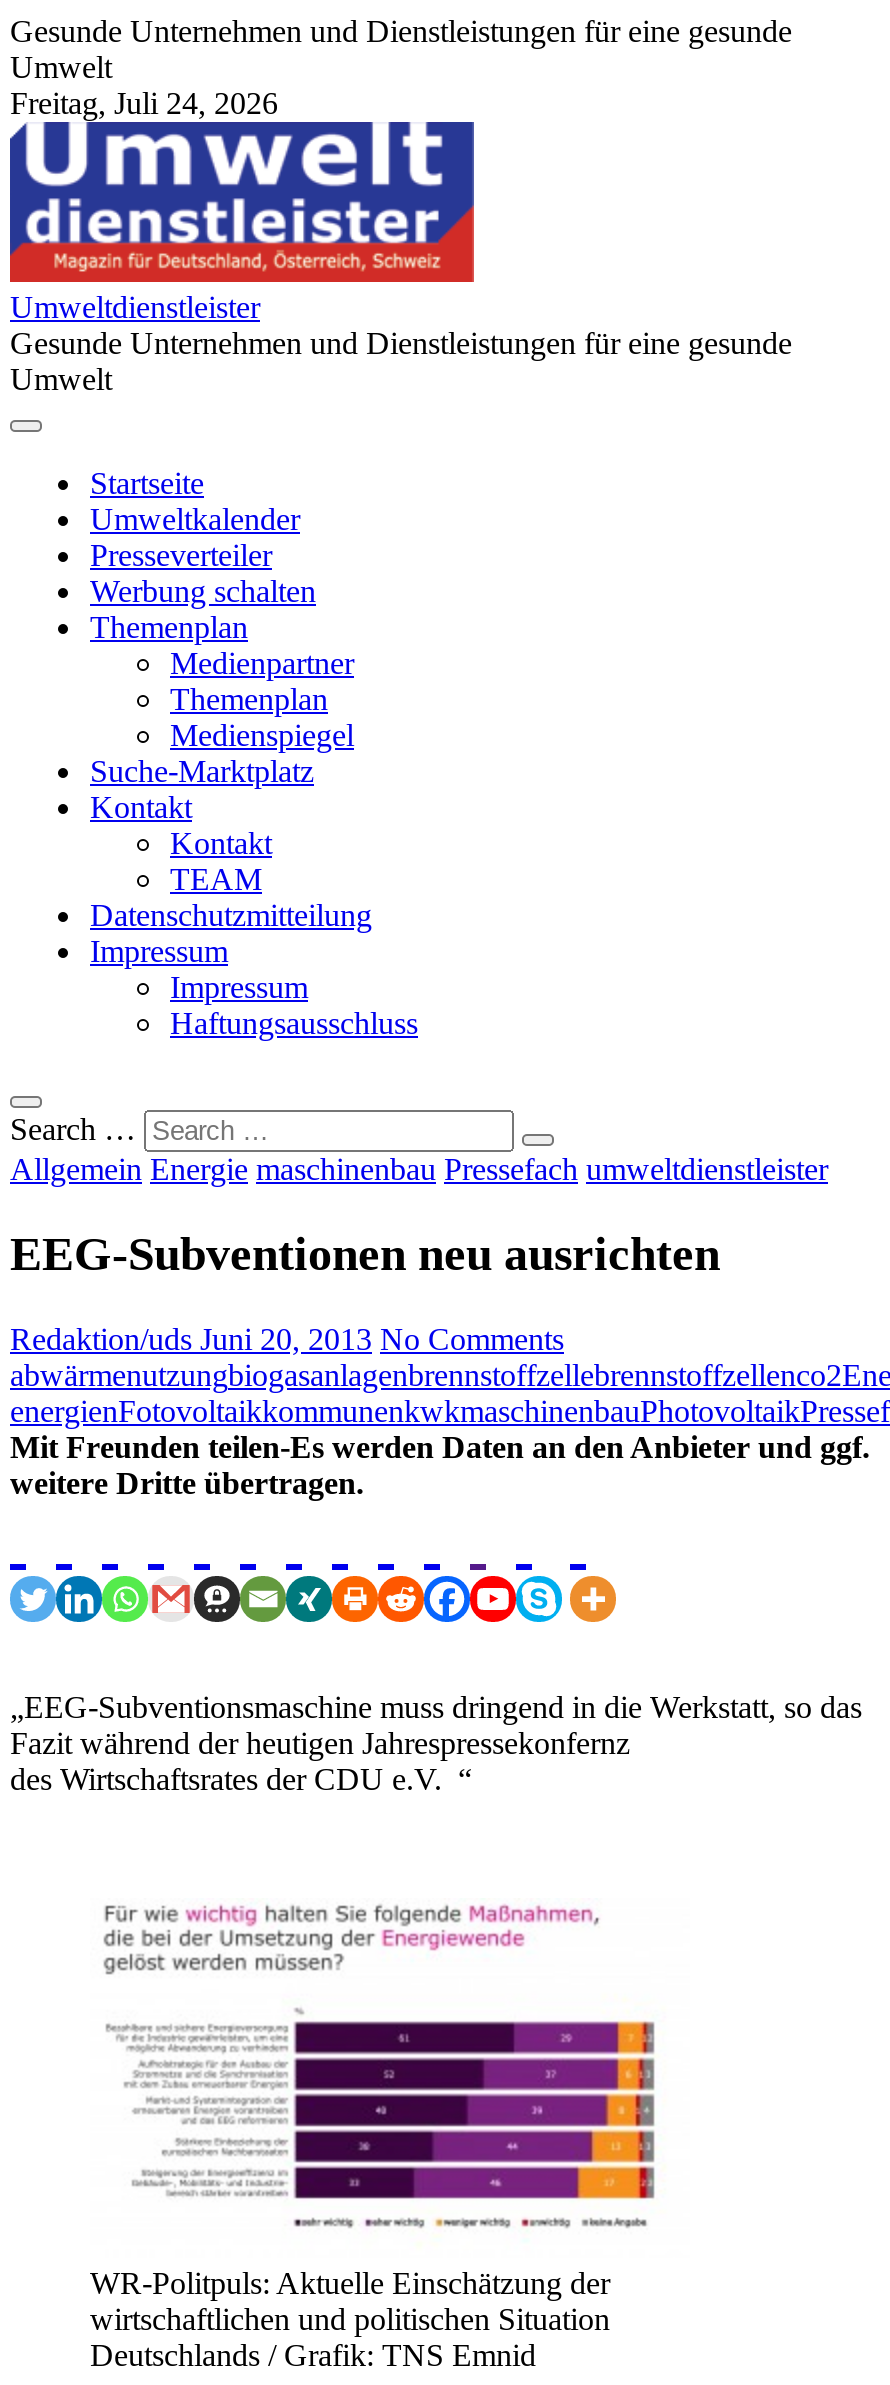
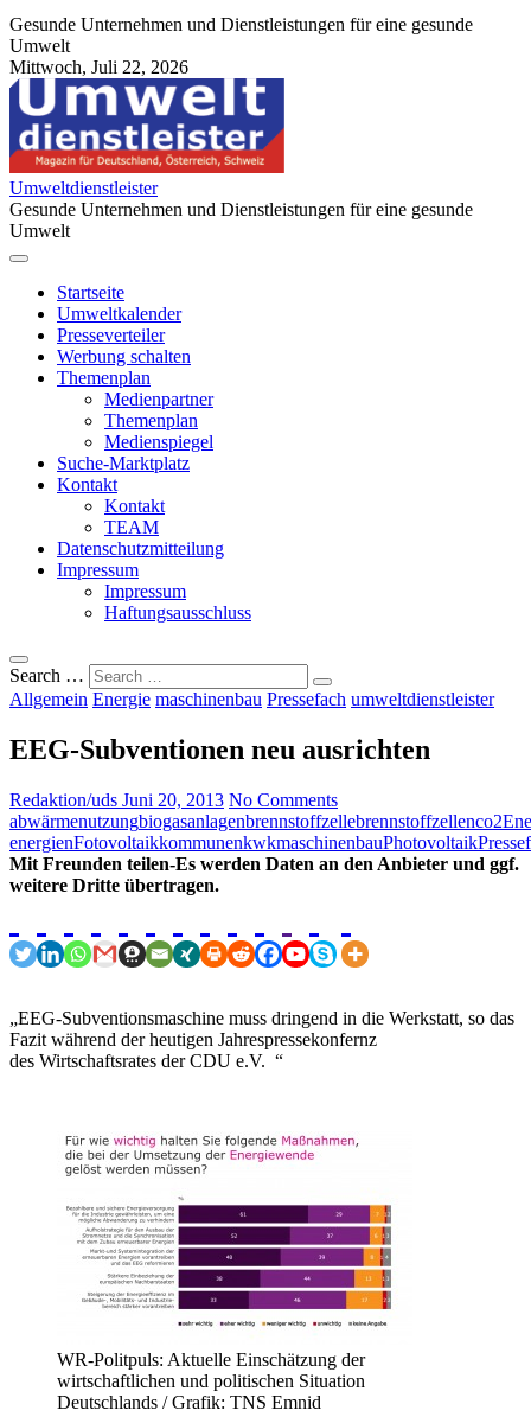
[10,86,278,120] Freitag, Juli 24, 2026 -> [9,57,188,77] Mittwoch, Juli 22, 2026

